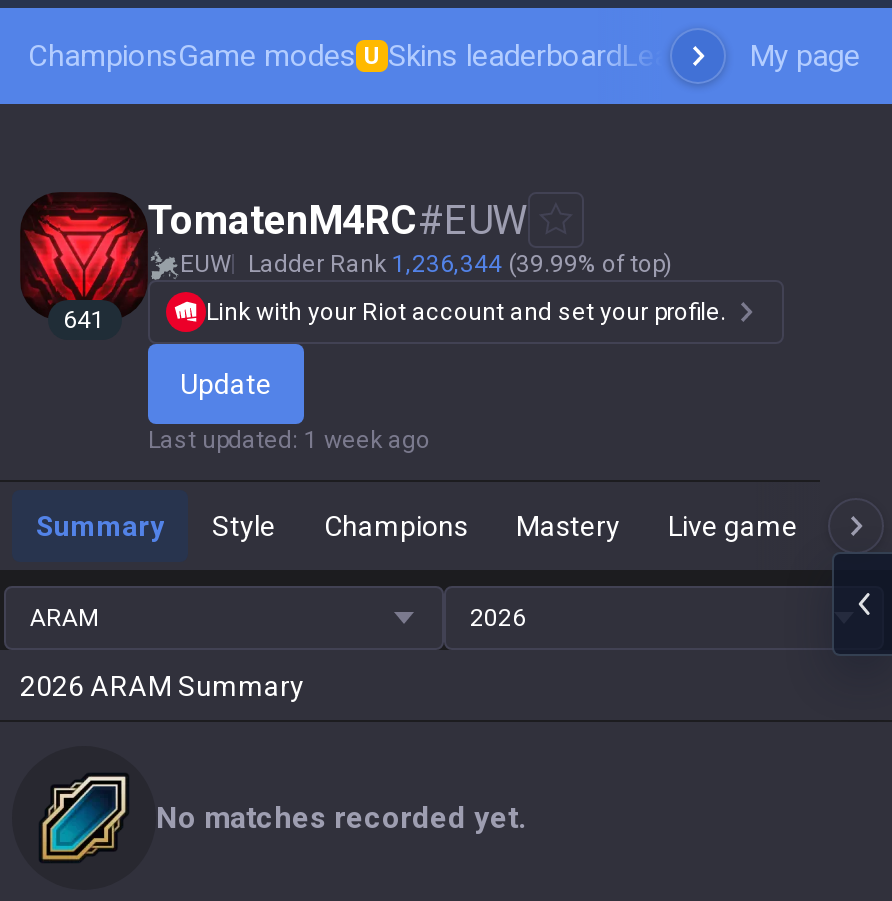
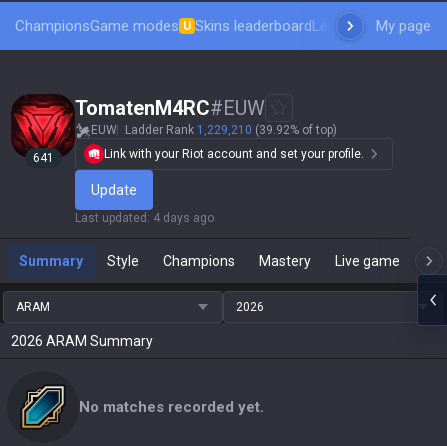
[180,250,672,278] EUW Ladder Rank 1,236,344 (39.99% of top) -> [91,123,337,137] EUW Ladder Rank 1,229,210 (39.92% of top)
[148,426,430,454] Last updated: 1 week ago -> [75,211,214,225] Last updated: 4 days ago

